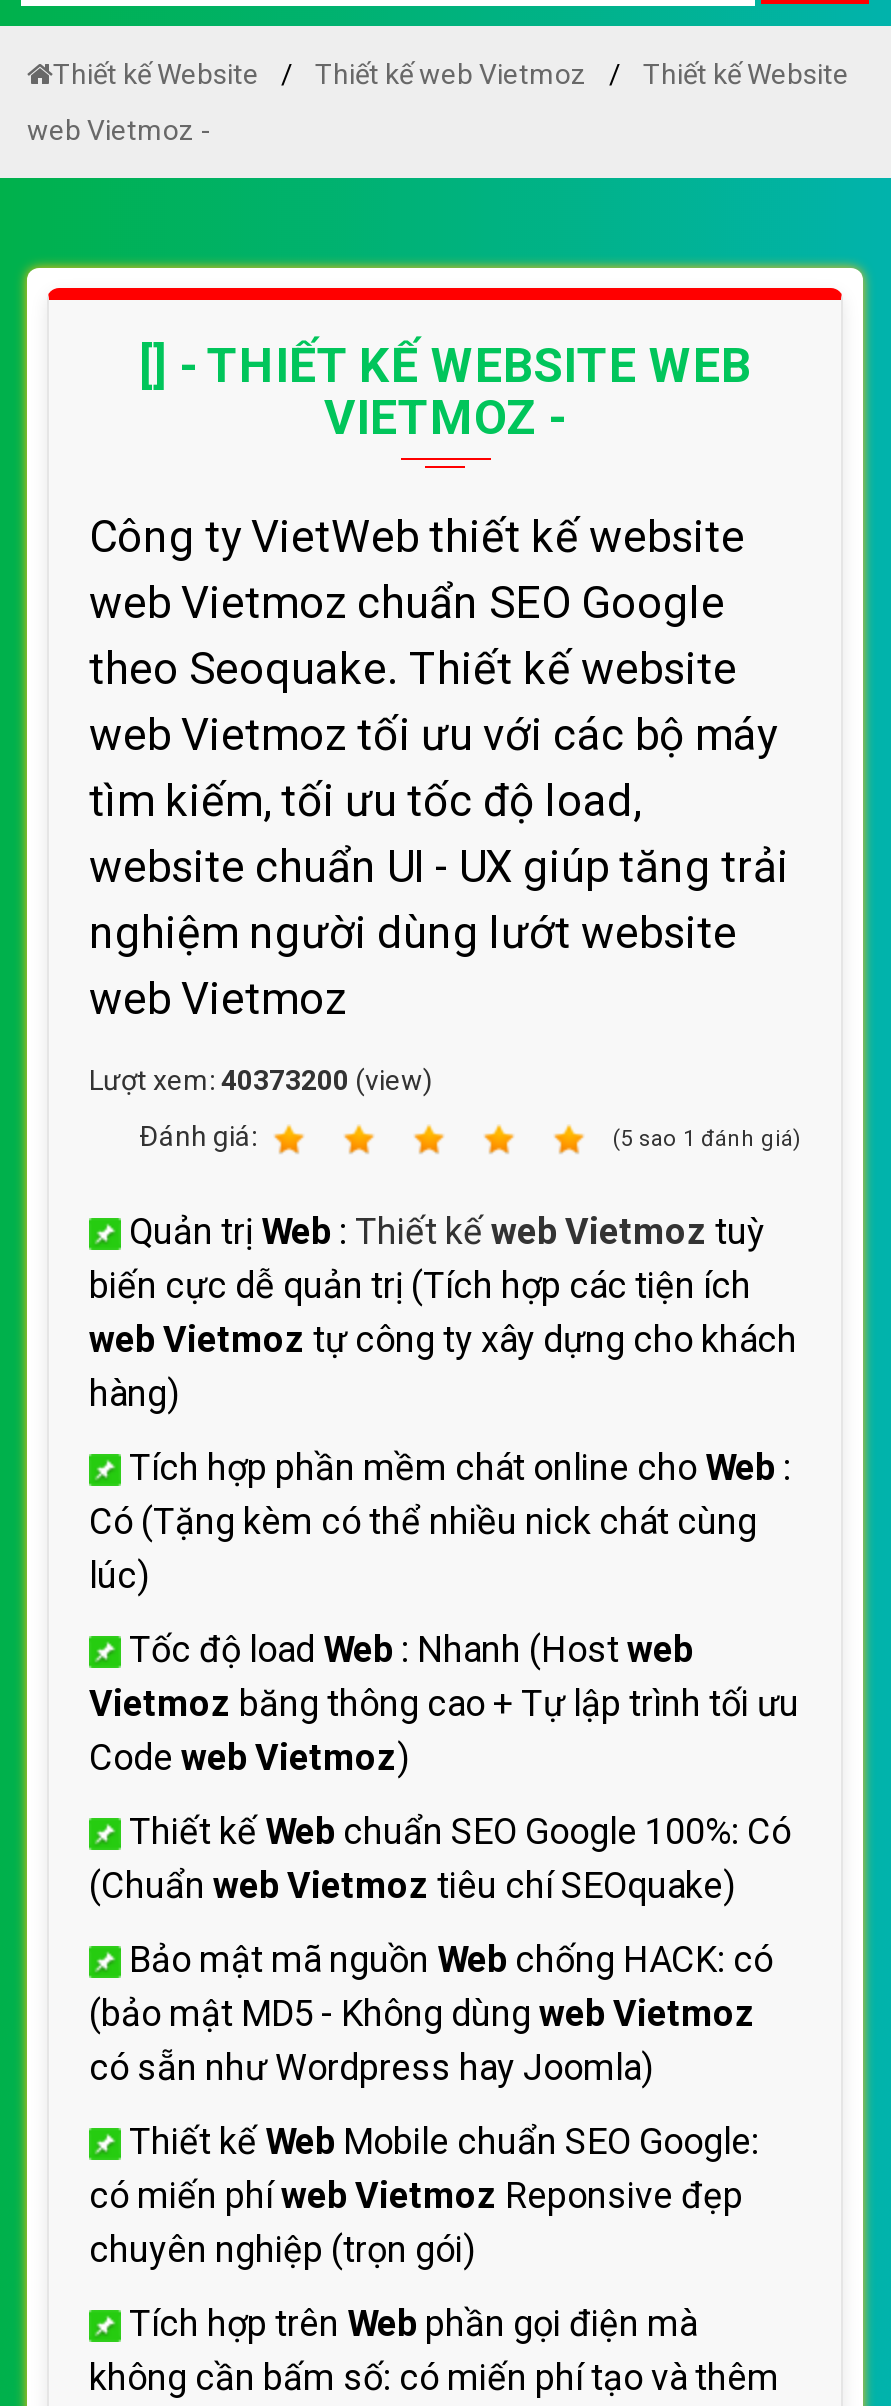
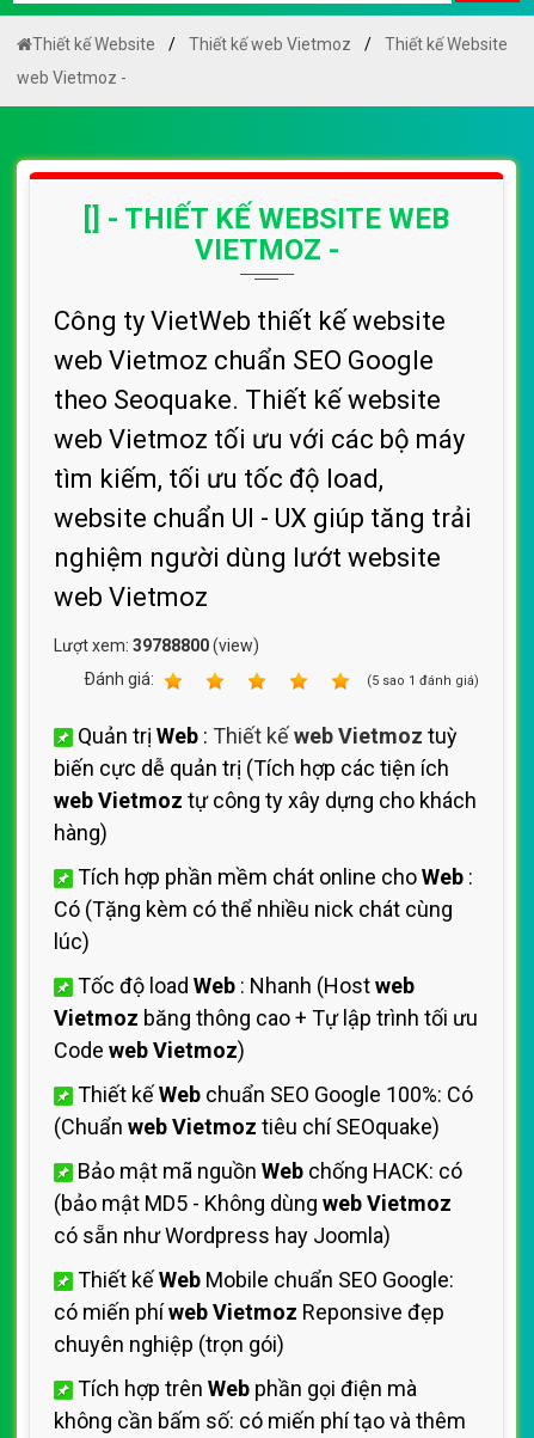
[89,1064,433,1096] Lượt xem: 40373200 (view) -> [54,636,259,655] Lượt xem: 39788800 (view)

